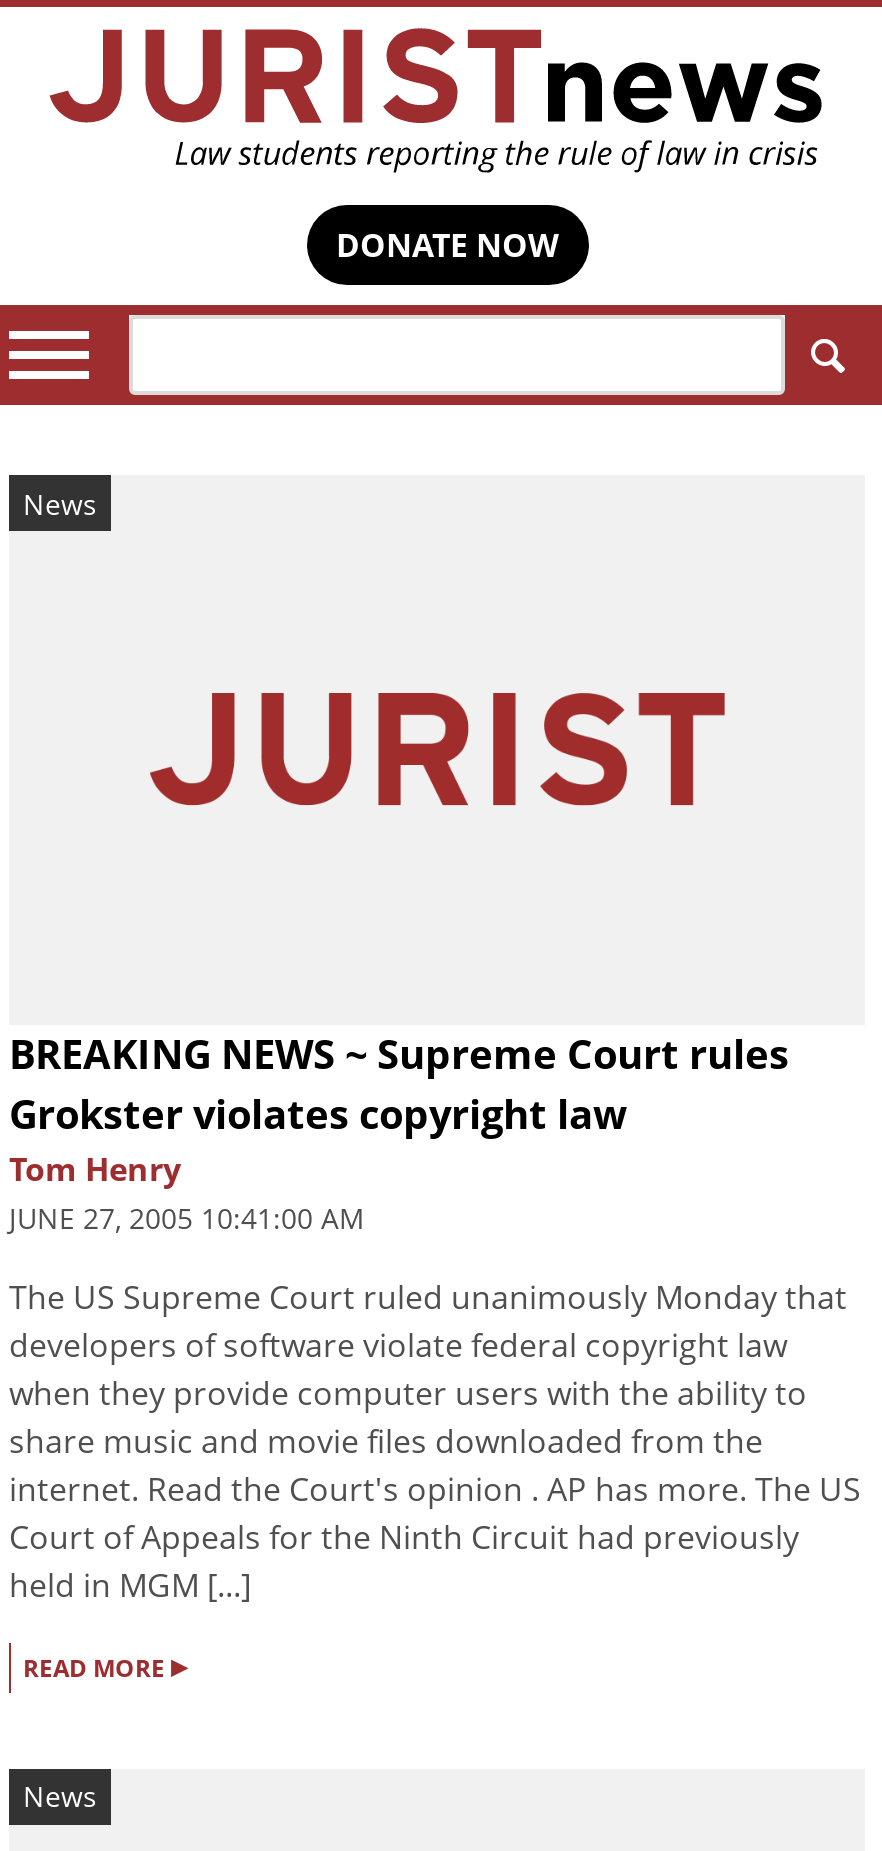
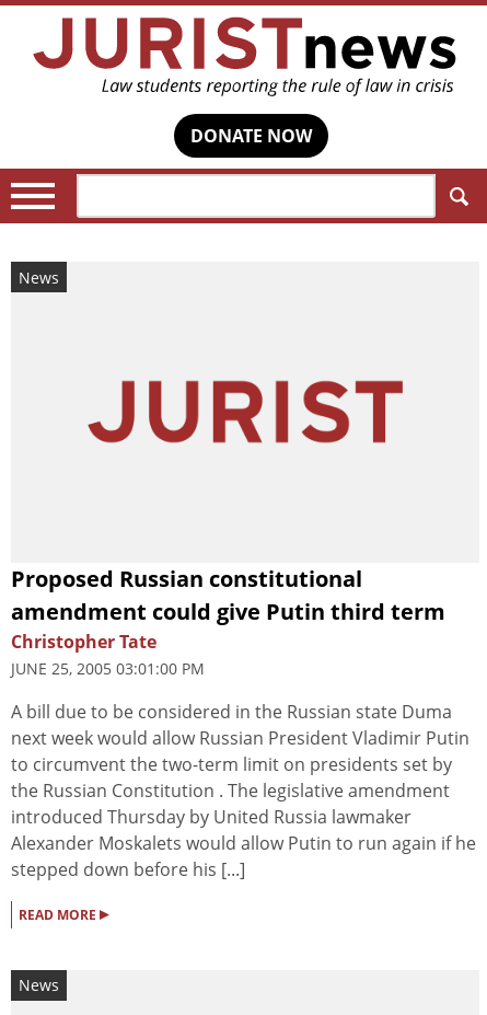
[9,1026,789,1236] BREAKING NEWS ~ Supreme Court rules | Grokster violates copyright law | Tom Henry | JUNE 27, 2005 10:41:00 AM -> [11,563,445,678] Proposed Russian constitutional | amendment could give Putin third term | Christopher Tate | JUNE 25, 2005 03:01:00 PM
[9,1274,861,1606] The US Supreme Court ruled unanimously Monday that | developers of software violate federal copyright law | when they provide computer users with the ability to | share music and movie files downloaded from the | internet. Read the Court's opinion . AP has more. The US | Court of Appeals for the Ninth Circuit had previously | held in MGM [...] -> [11,699,476,881] A bill due to be considered in the Russian state Duma | next week would allow Russian President Vladimir Putin | to circumvent the two-term limit on presidents set by | the Russian Constitution . The legislative amendment | introduced Thursday by United Russia lawmaker | Alexander Moskalets would allow Putin to run again if he | stepped down before his [...]

